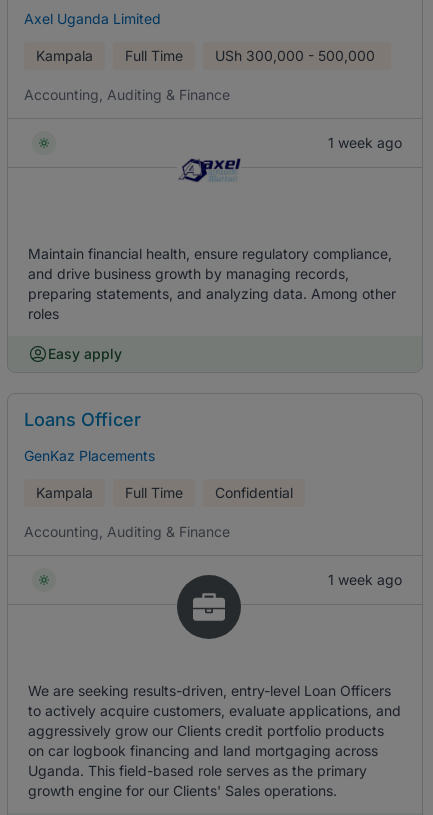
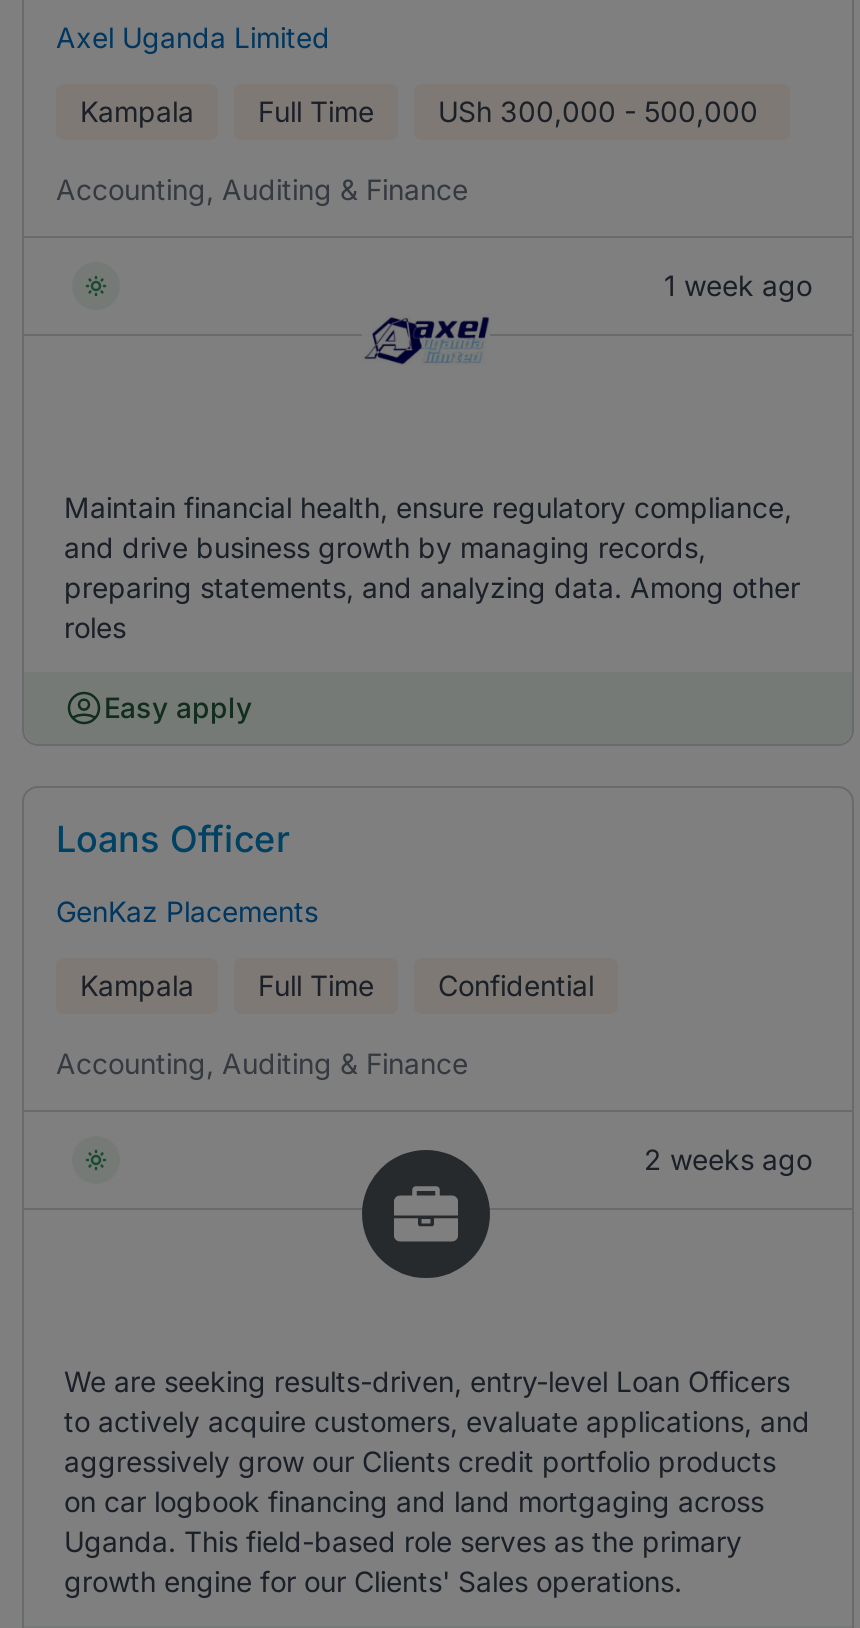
[328,571,402,588] 1 week ago -> [644,1142,812,1176] 2 weeks ago

